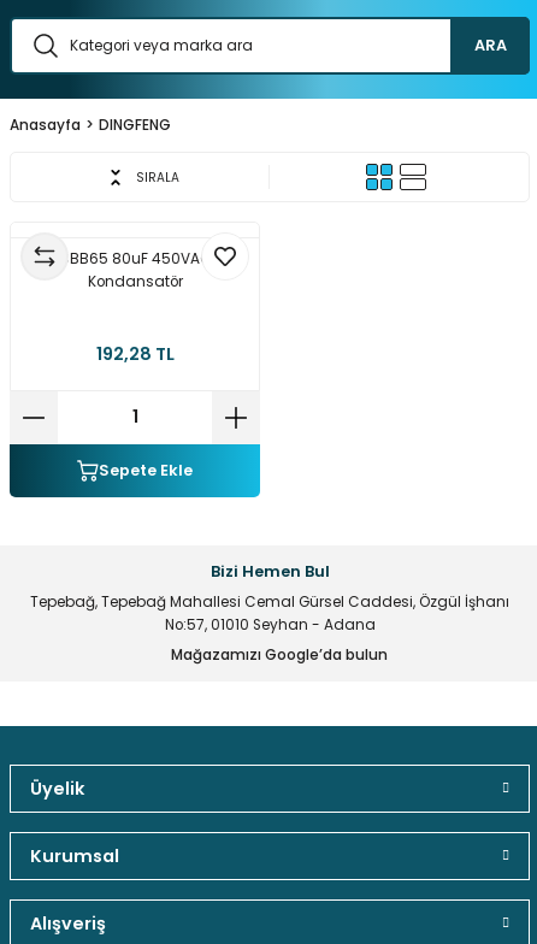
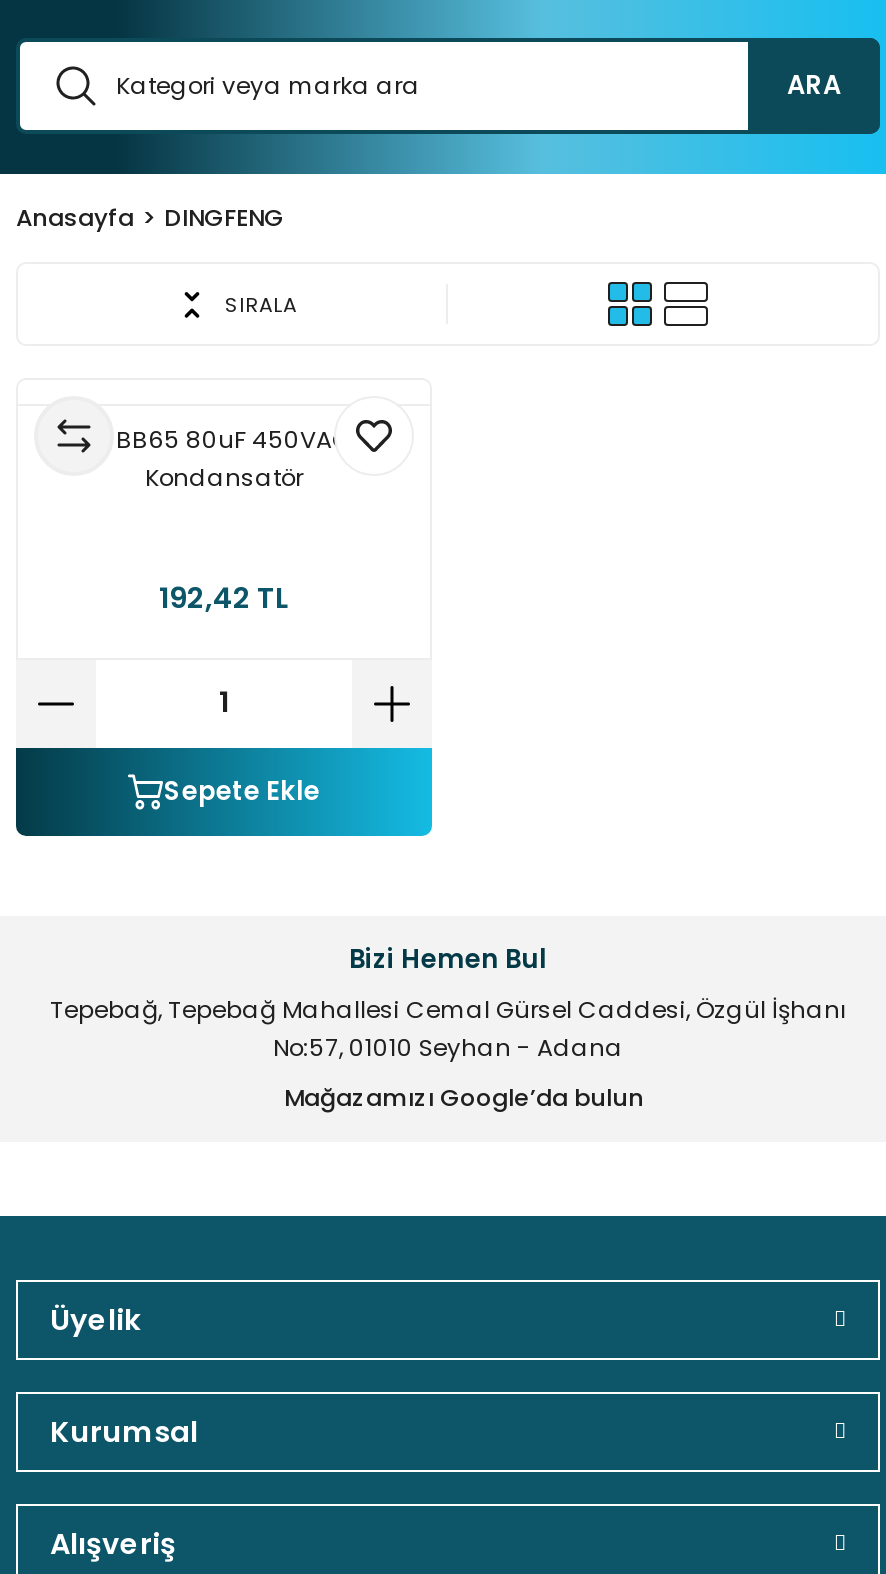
[96,342,174,366] 192,28 TL -> [159,577,289,617] 192,42 TL

